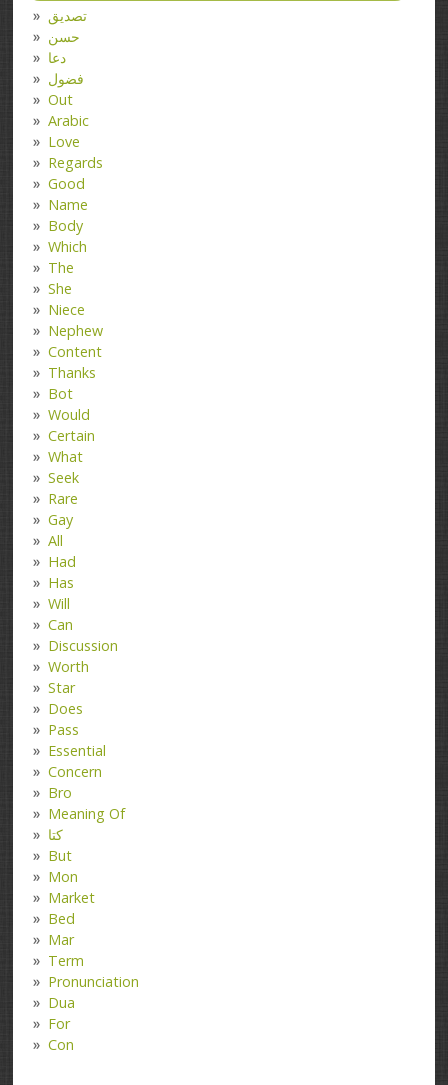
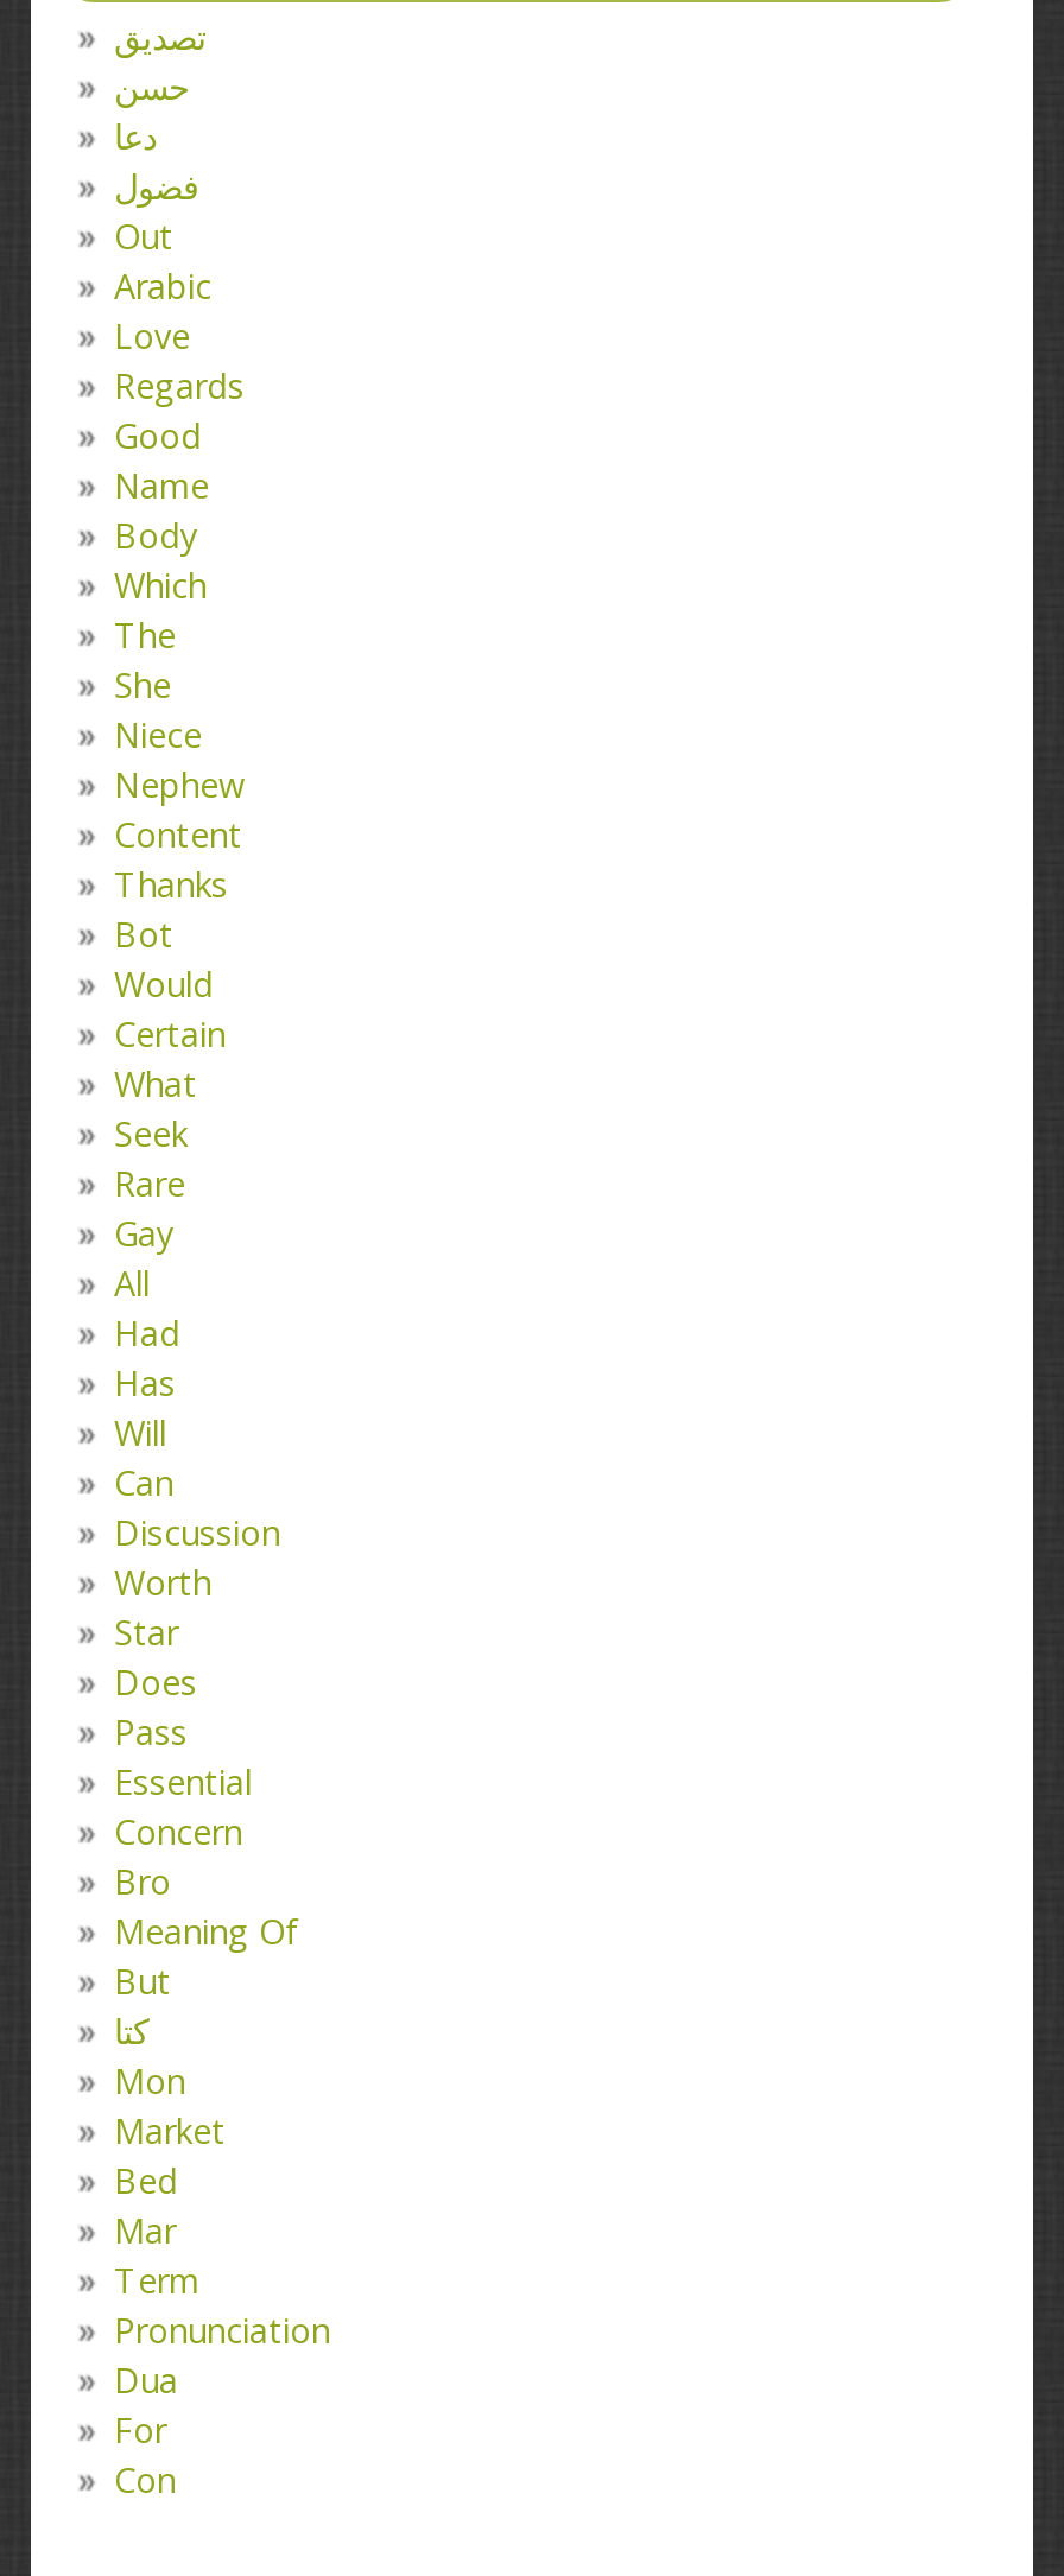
moved [48,825,63,844] -> [114,2008,150,2053]: کتا
moved [48,846,72,865] -> [114,1958,171,2004]: But

